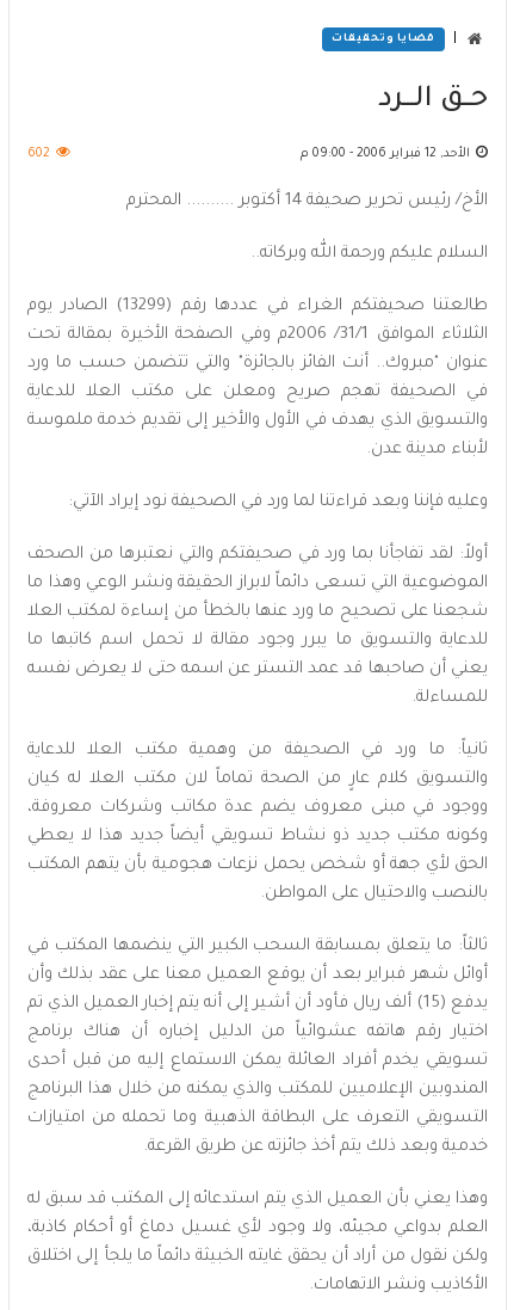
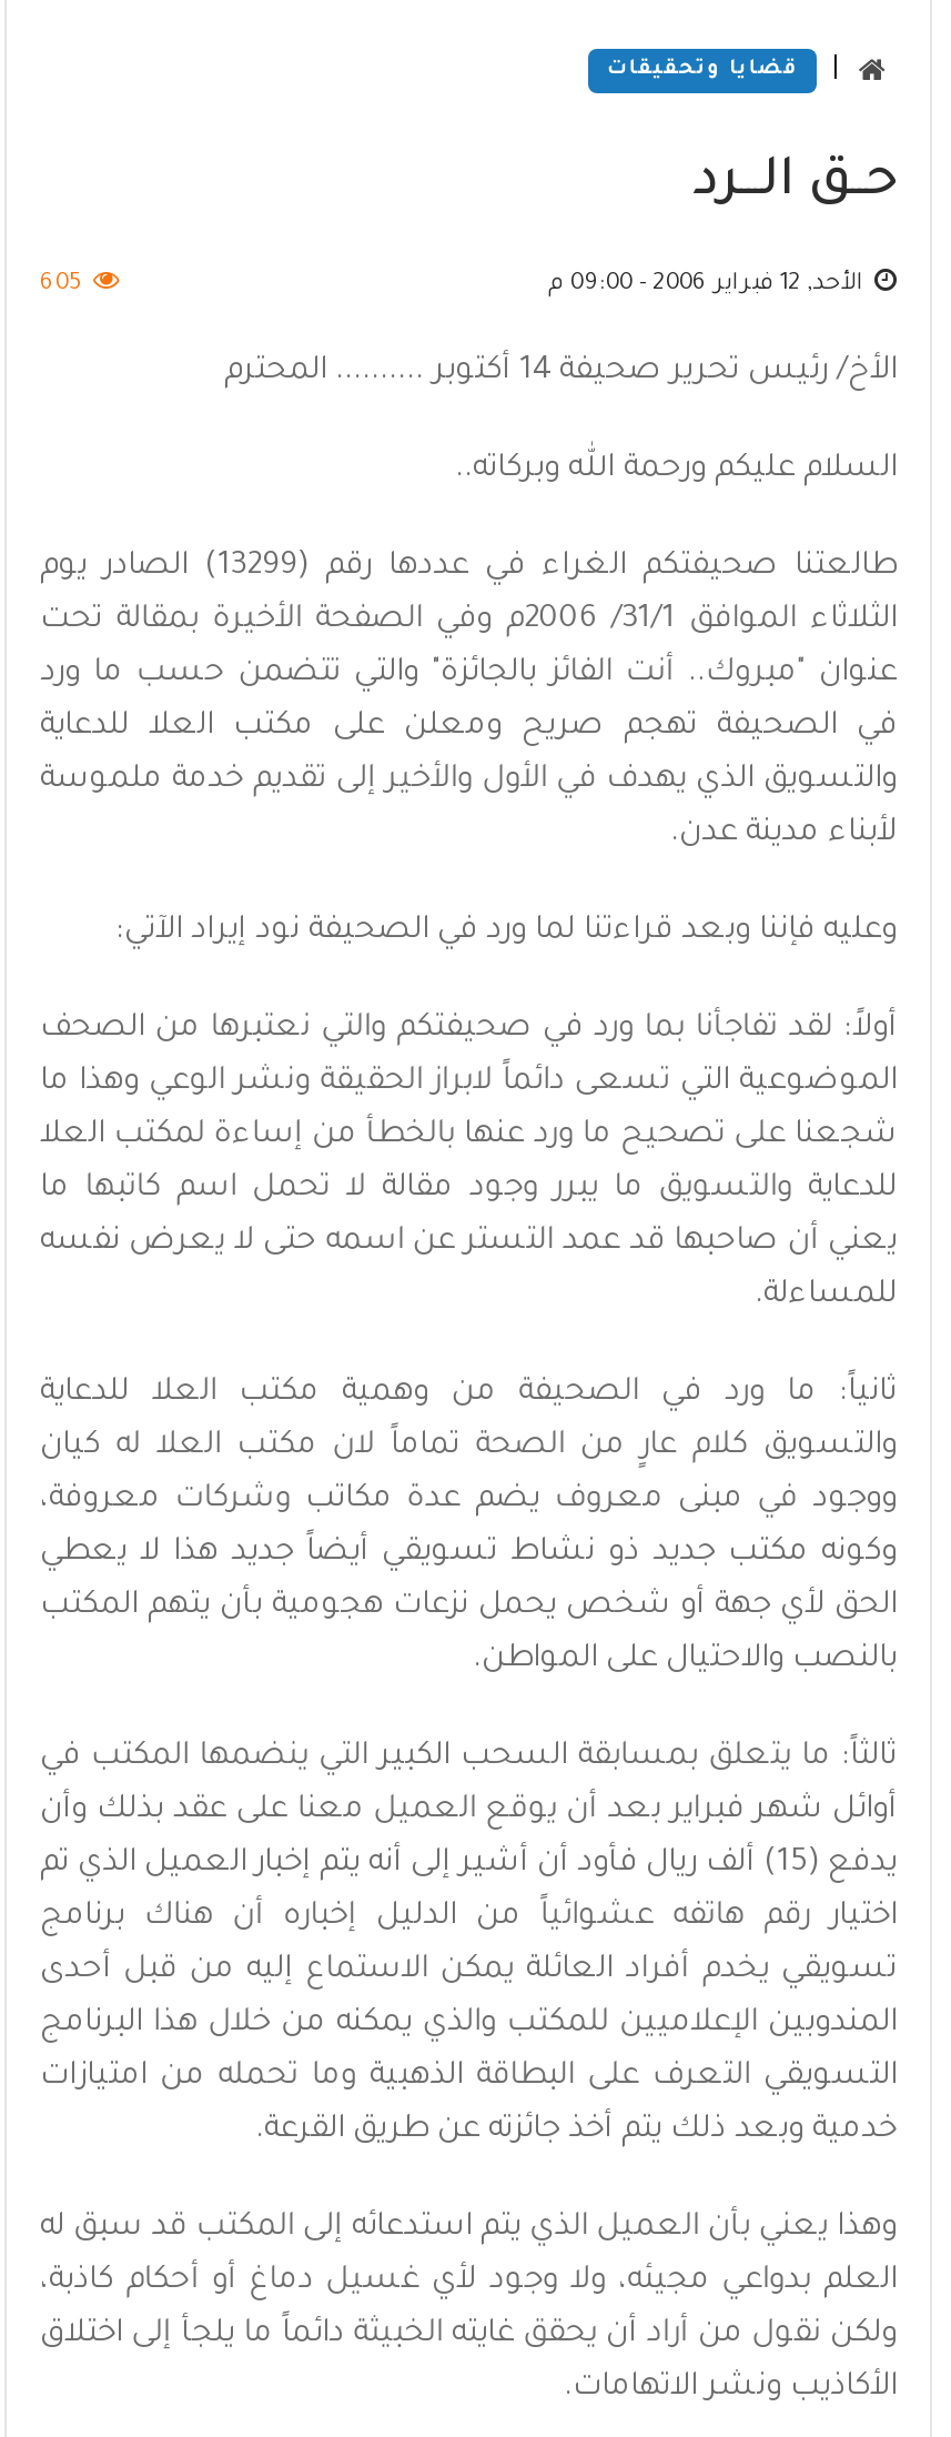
[27,147,50,161] 602 -> [40,270,82,297] 605

